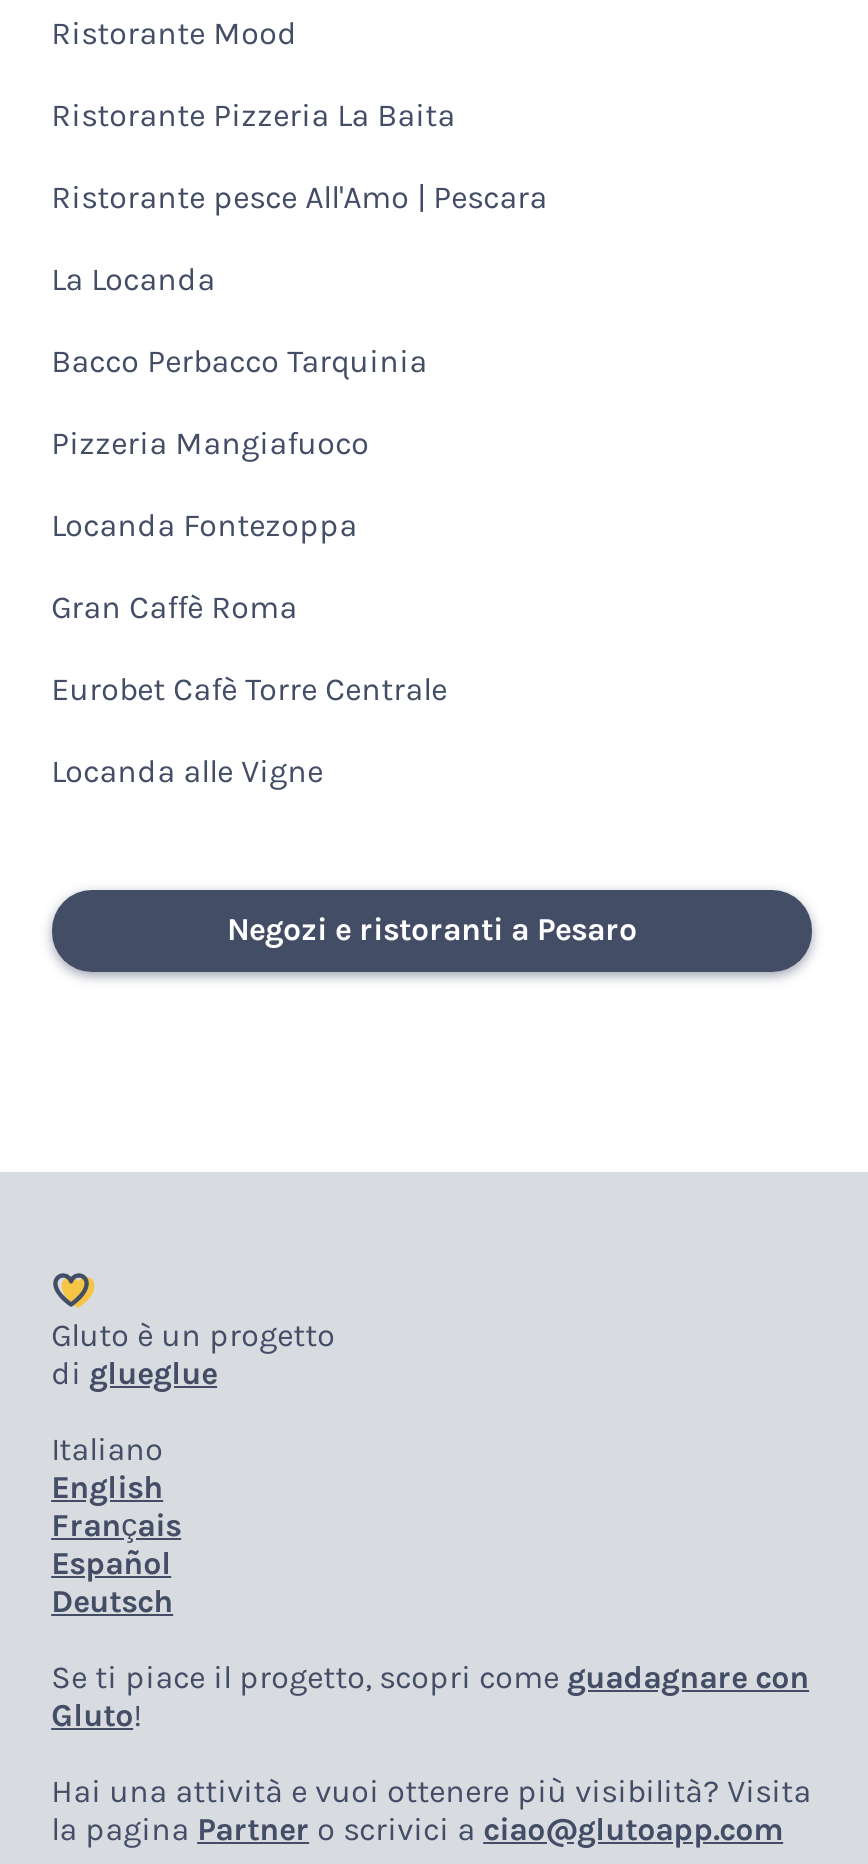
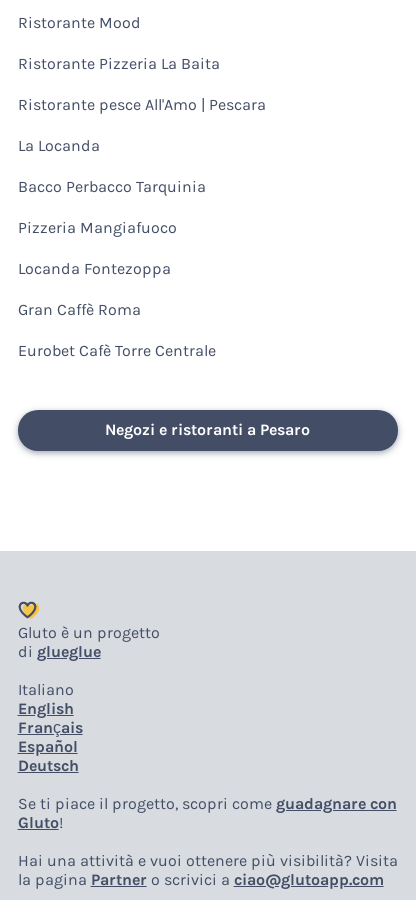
[51,751,323,789] Locanda alle Vigne -> none

